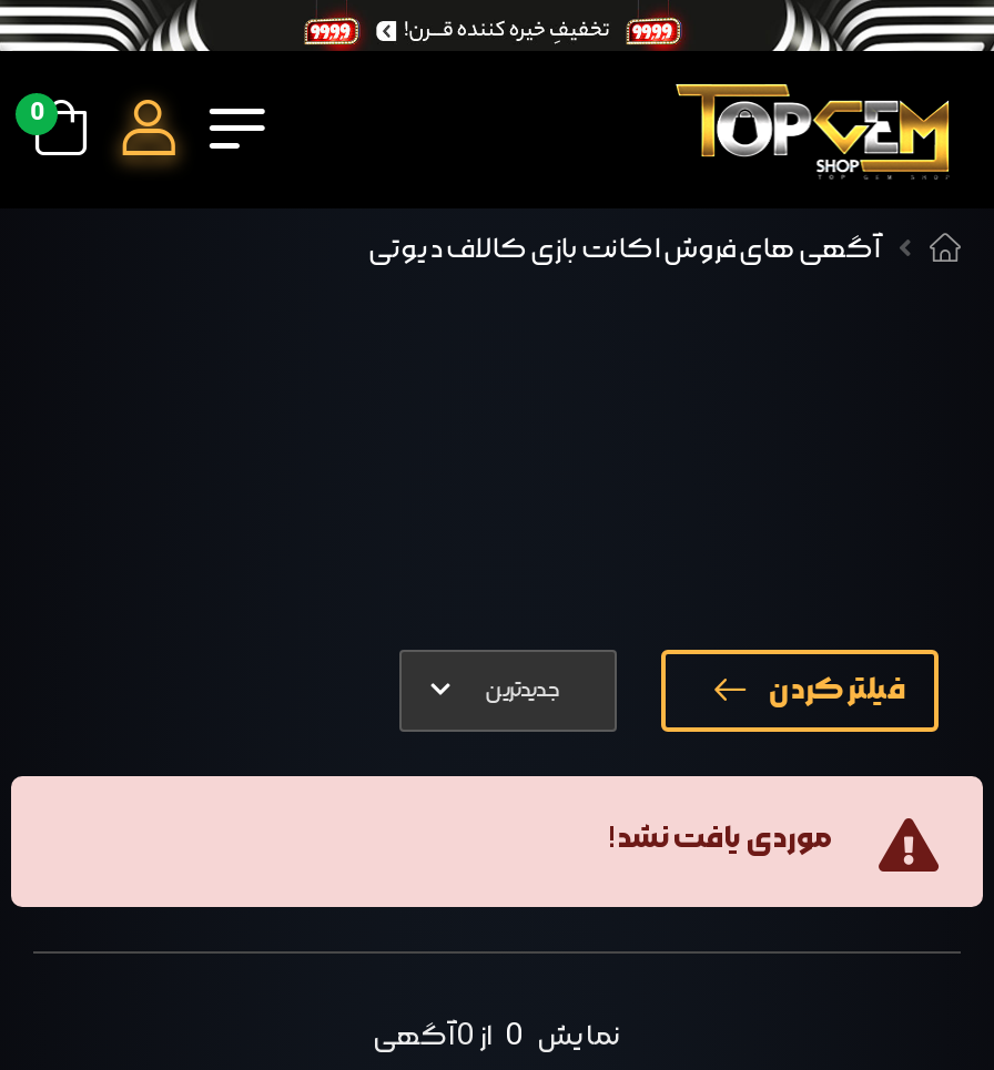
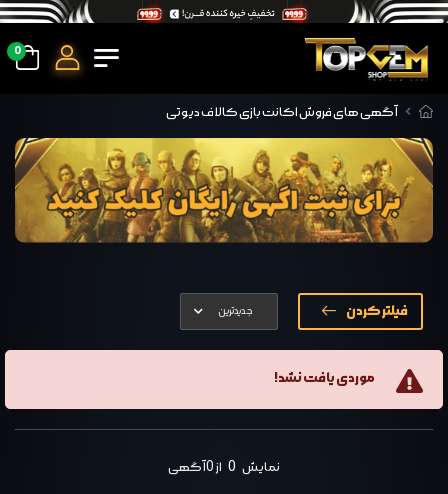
none -> [14,137,434,243] [image]

